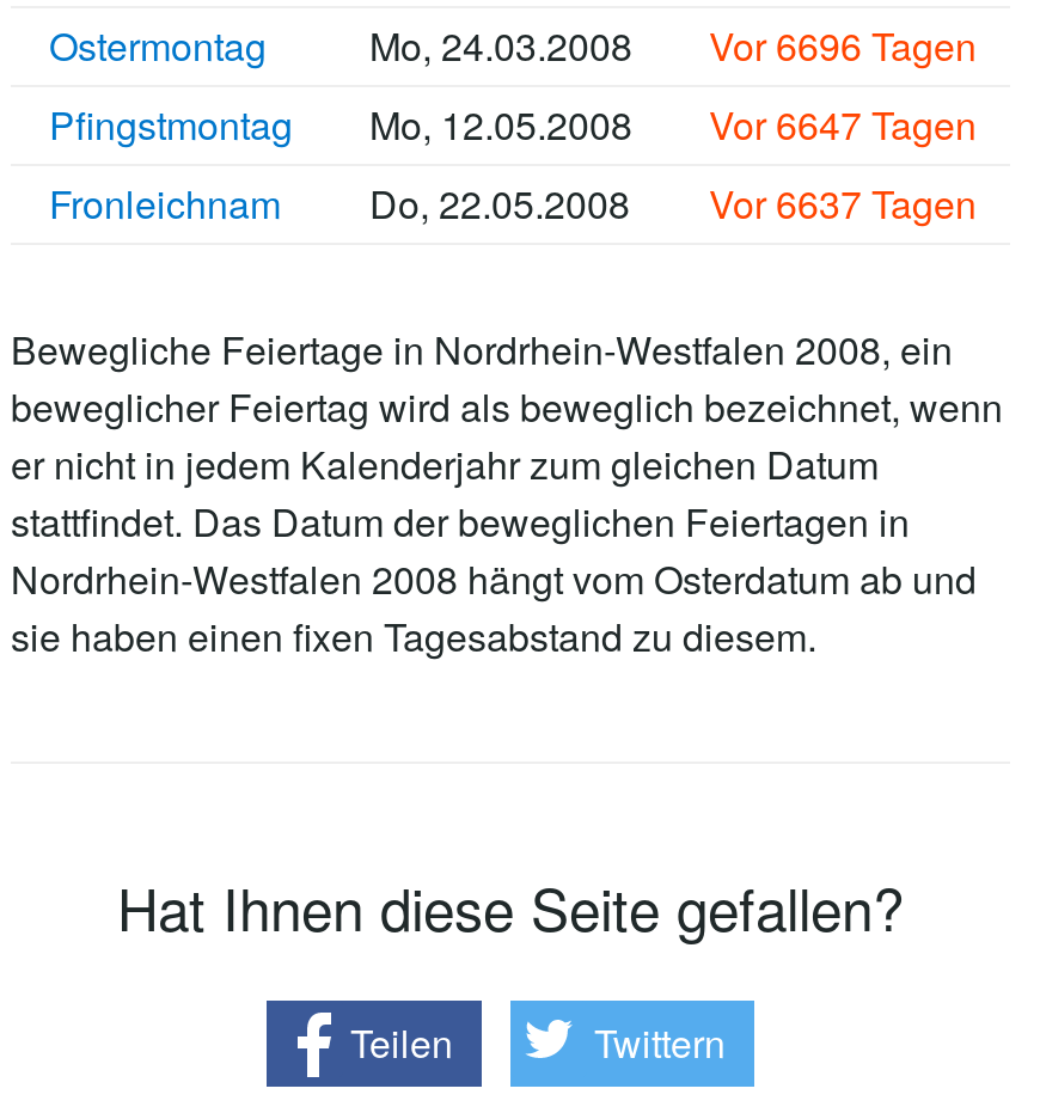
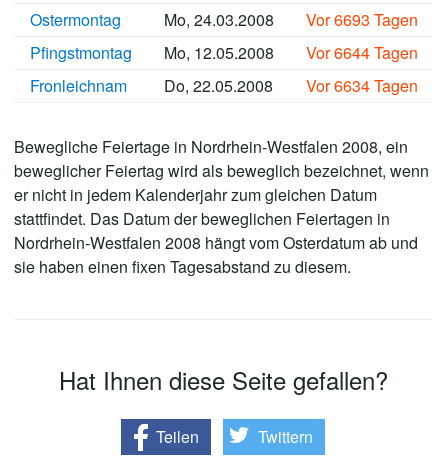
[49,18,977,73] Ostermontag Mo, 24.03.2008 Vor 6696 Tagen -> [30,8,418,31] Ostermontag Mo, 24.03.2008 Vor 6693 Tagen
[49,97,977,152] Pfingstmontag Mo, 12.05.2008 Vor 6647 Tagen -> [30,41,418,64] Pfingstmontag Mo, 12.05.2008 Vor 6644 Tagen
[49,176,977,231] Fronleichnam Do, 22.05.2008 Vor 6637 Tagen -> [30,74,418,97] Fronleichnam Do, 22.05.2008 Vor 6634 Tagen

